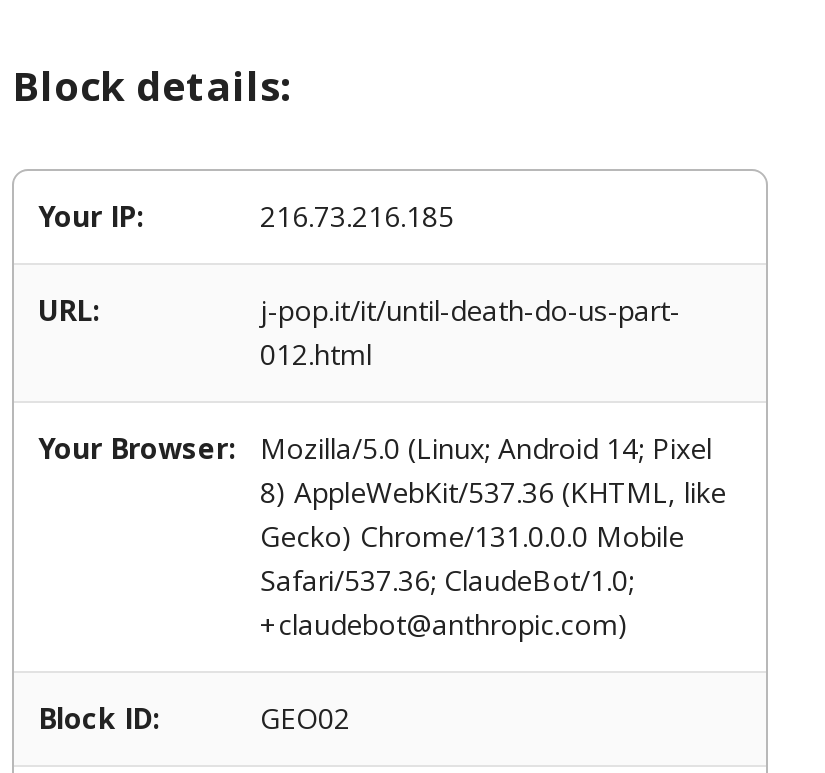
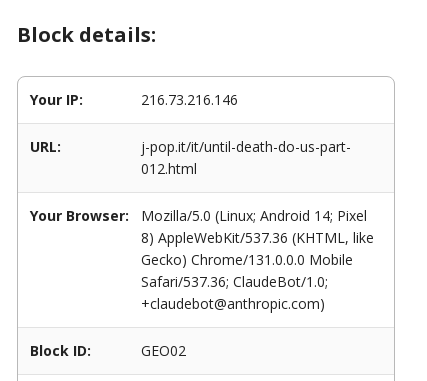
[260,197,454,235] 216.73.216.185 -> [141,90,238,109] 216.73.216.146

